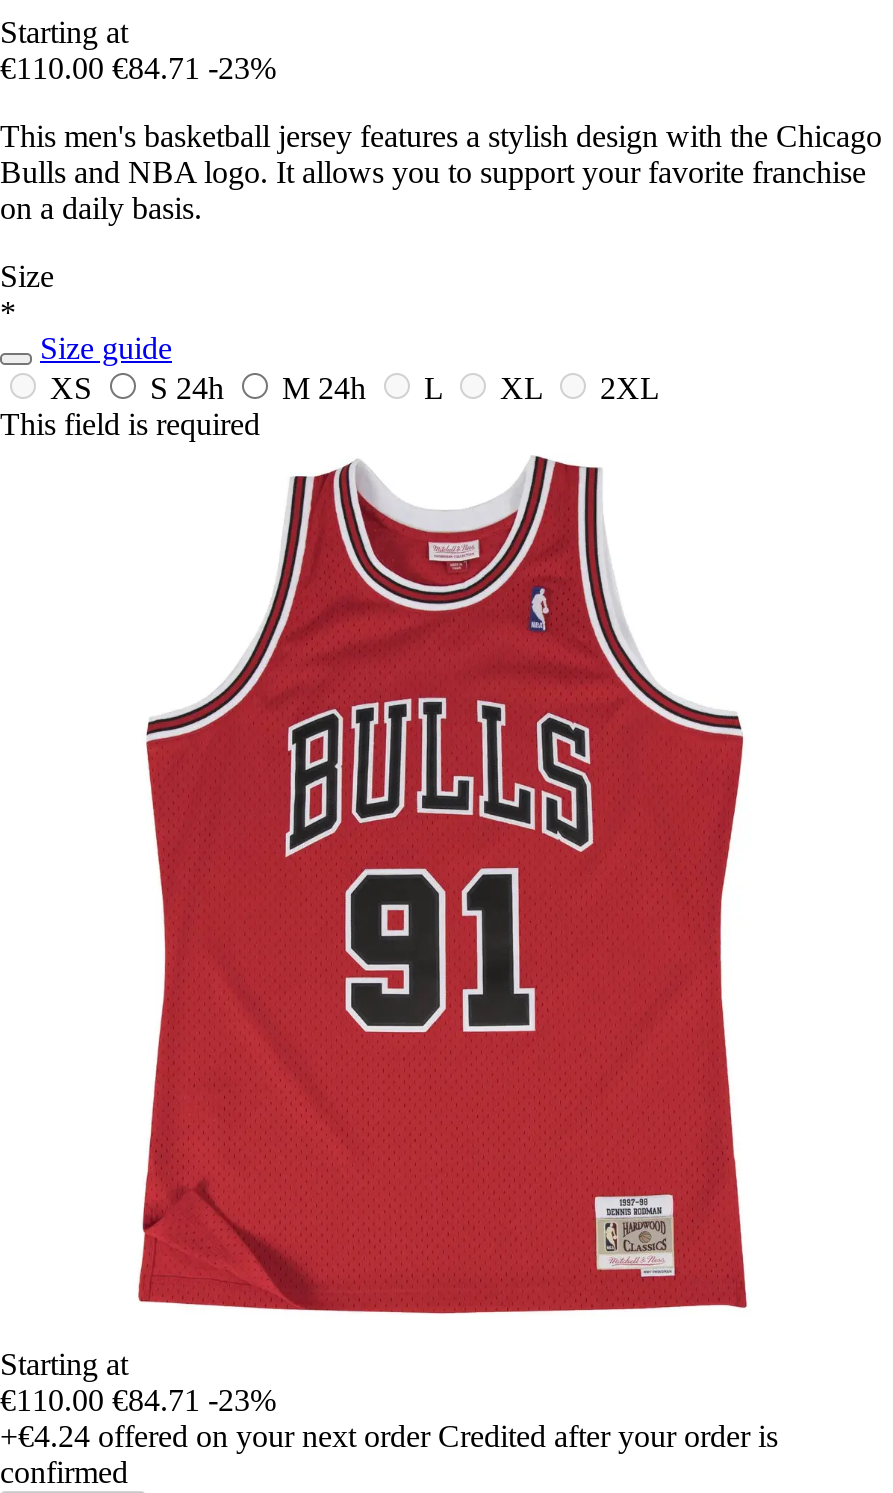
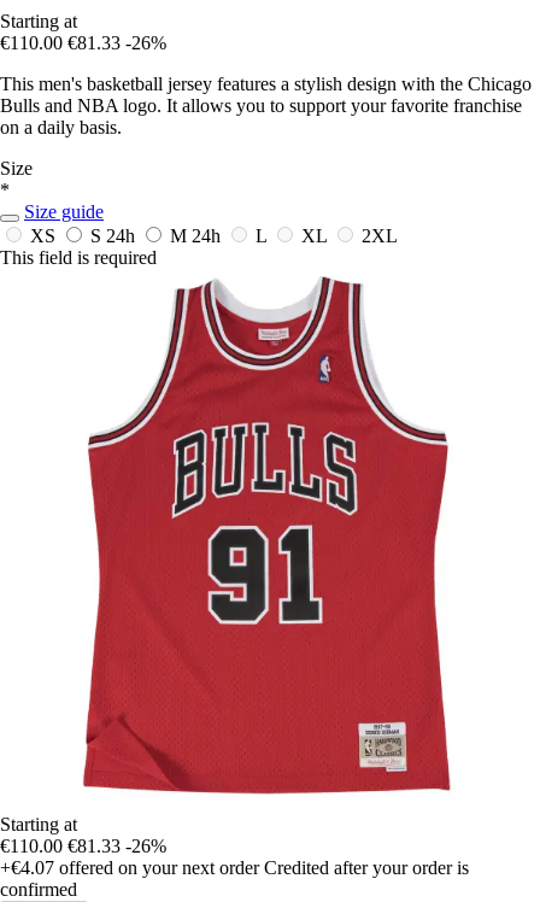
[0,51,276,85] €110.00 €84.71 -23% -> [0,33,166,53] €110.00 €81.33 -26%
[0,1383,276,1417] €110.00 €84.71 -23% -> [0,836,166,856] €110.00 €81.33 -26%
[0,1419,778,1453] +€4.24 offered on your next order Credited after your order is -> [0,858,469,878] +€4.07 offered on your next order Credited after your order is

